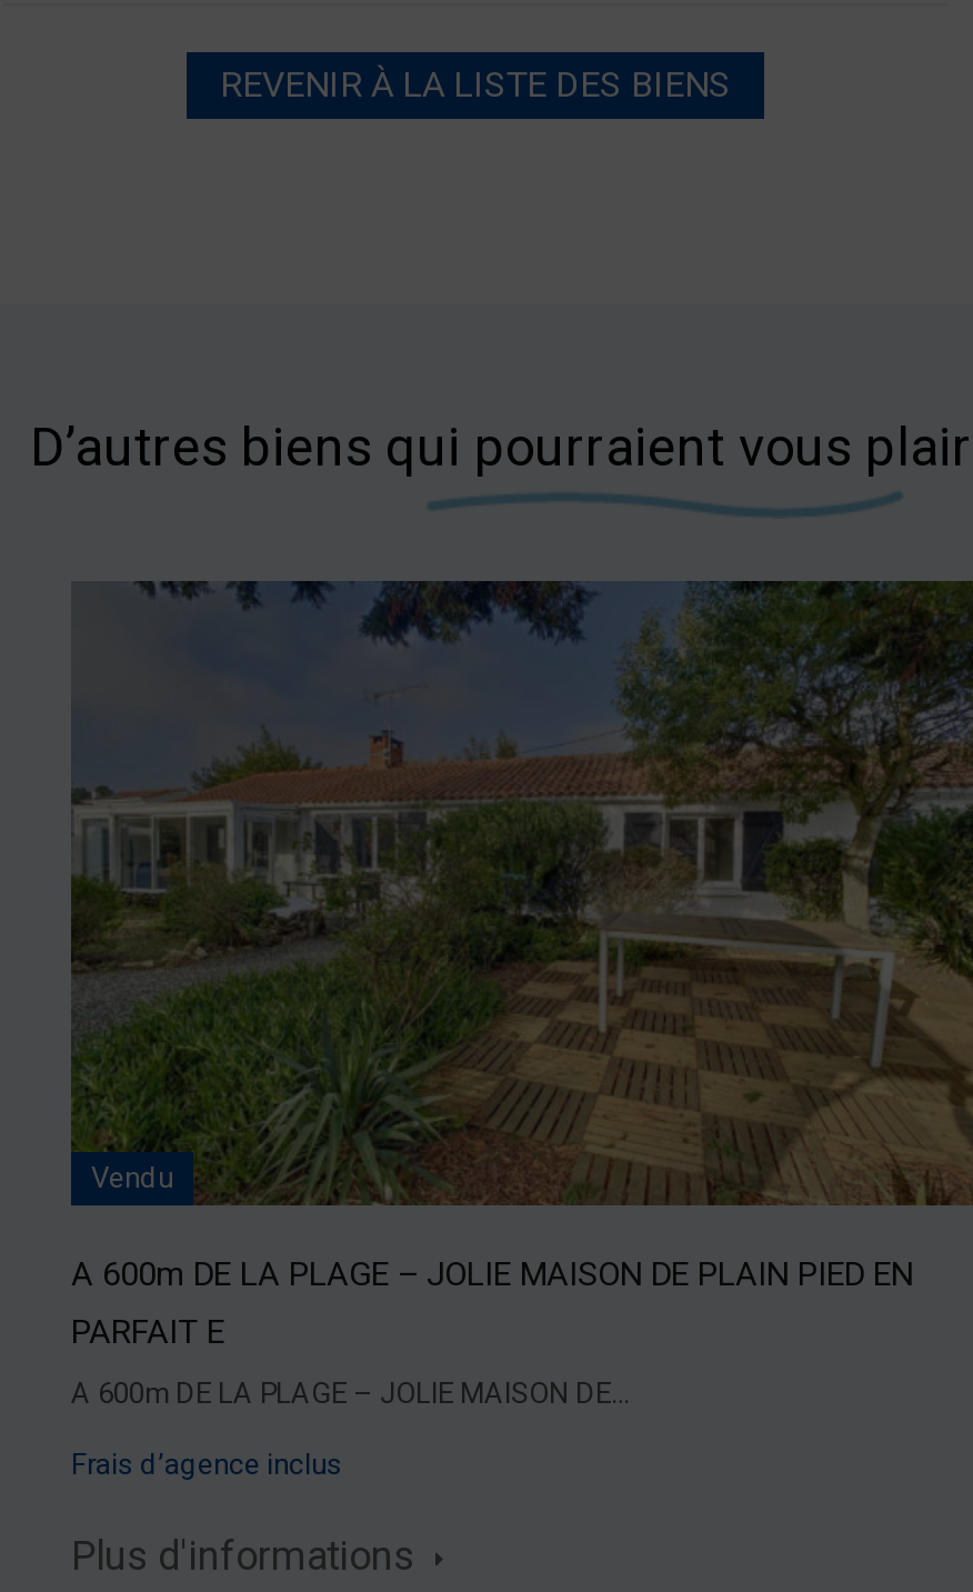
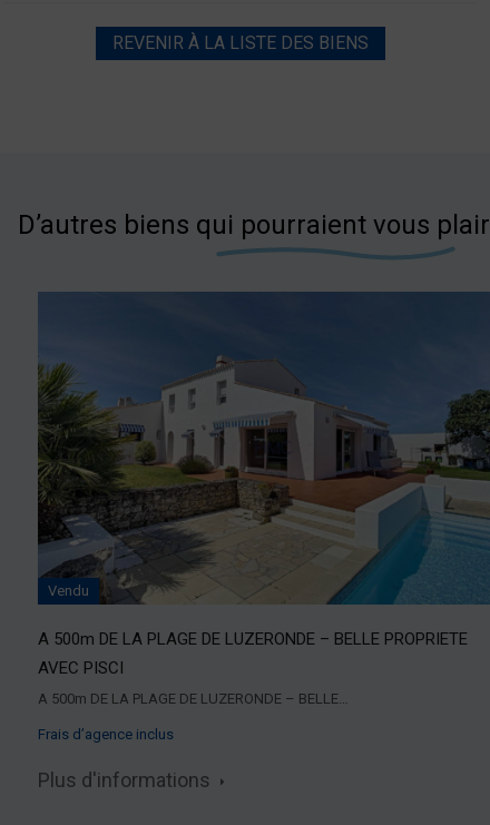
[69,579,966,1352] [image] | A 600m DE LA PLAGE – JOLIE MAISON DE PLAIN PIED EN | PARFAIT E -> [37,291,487,678] [image] | A 500m DE LA PLAGE DE LUZERONDE – BELLE PROPRIETE | AVEC PISCI
[71,1376,631,1410] A 600m DE LA PLAGE – JOLIE MAISON DE… -> [38,690,349,707] A 500m DE LA PLAGE DE LUZERONDE – BELLE…

